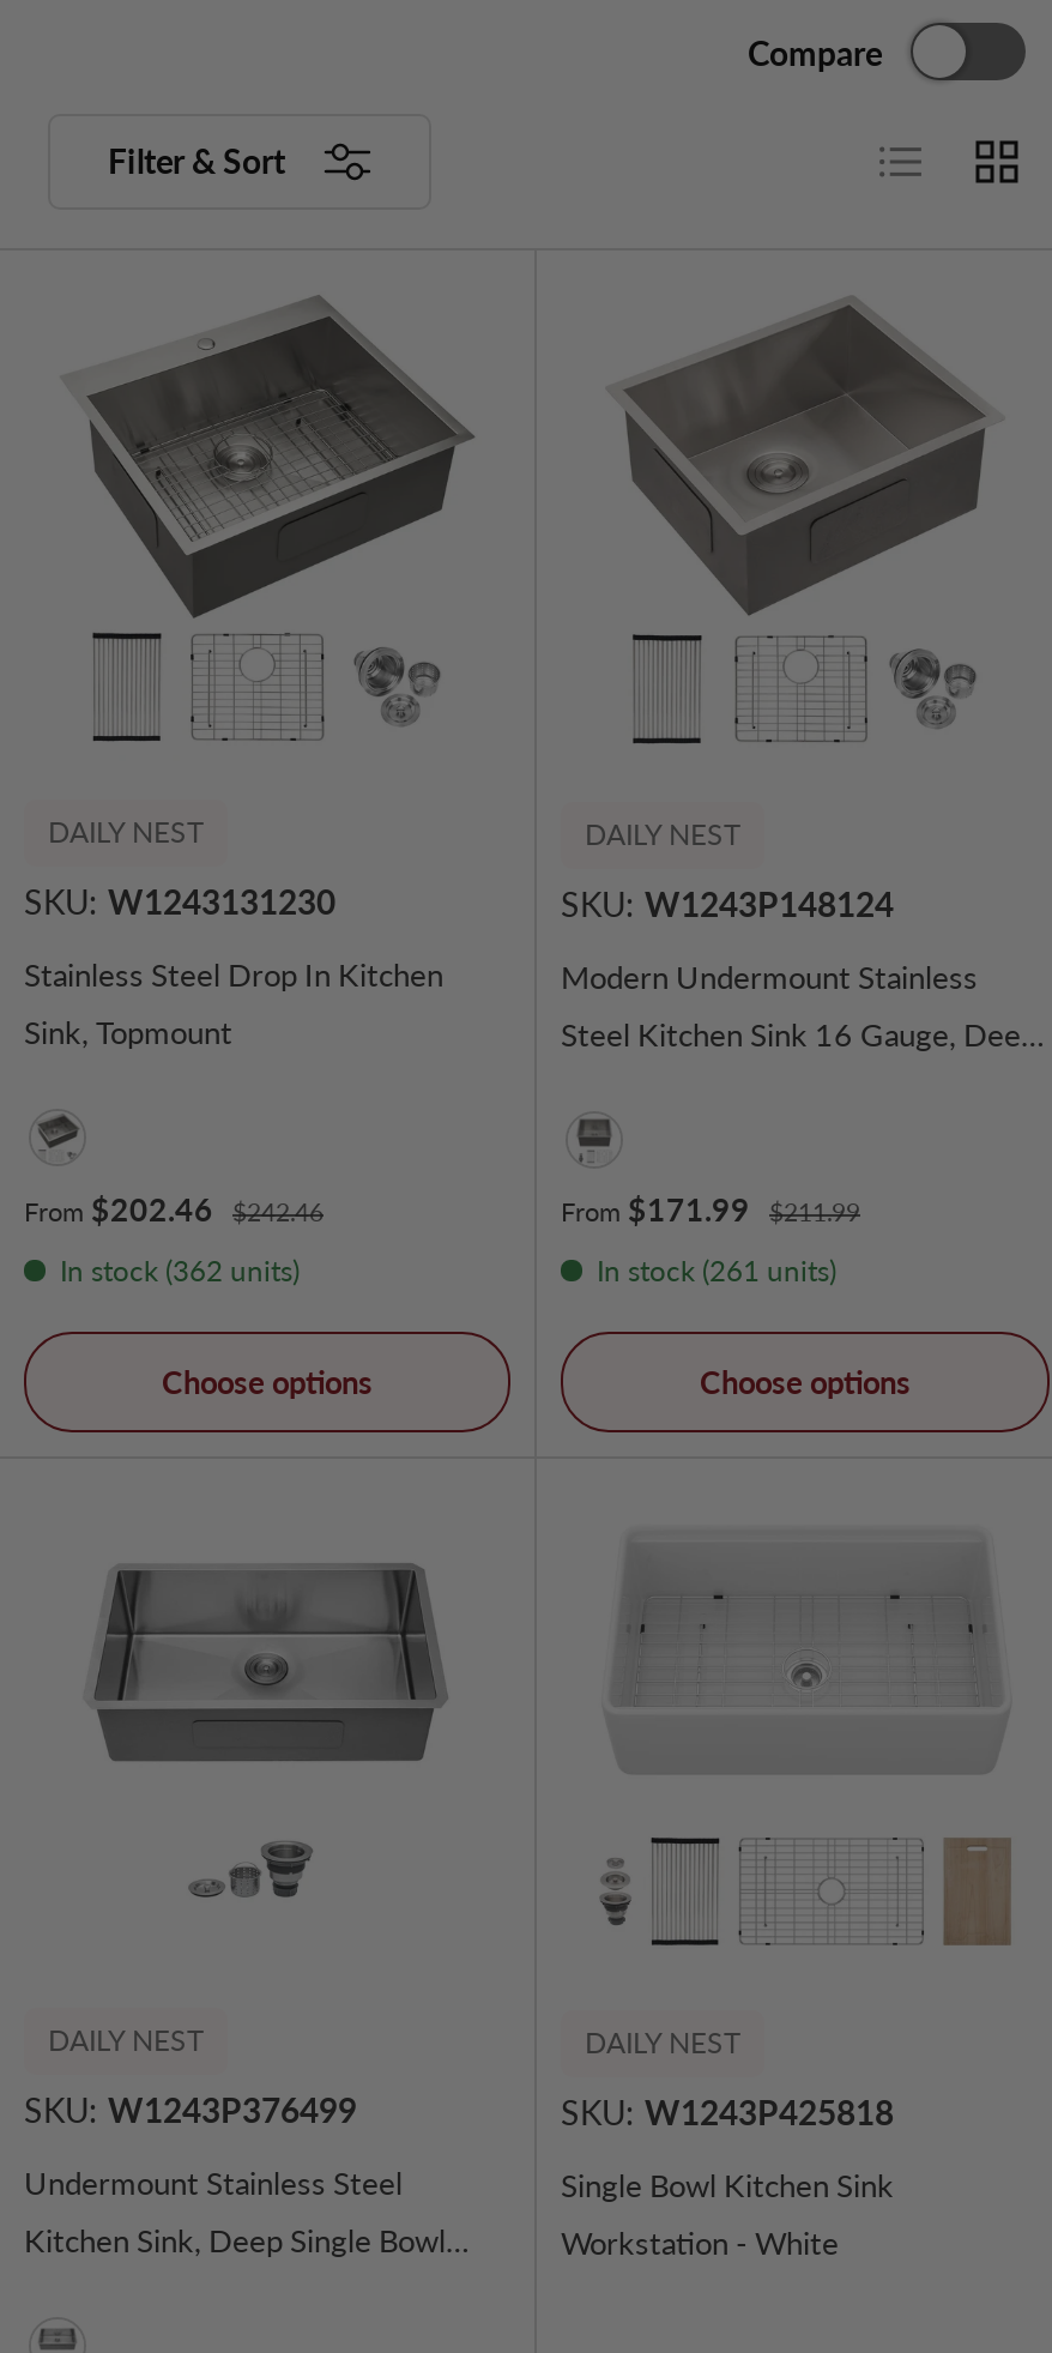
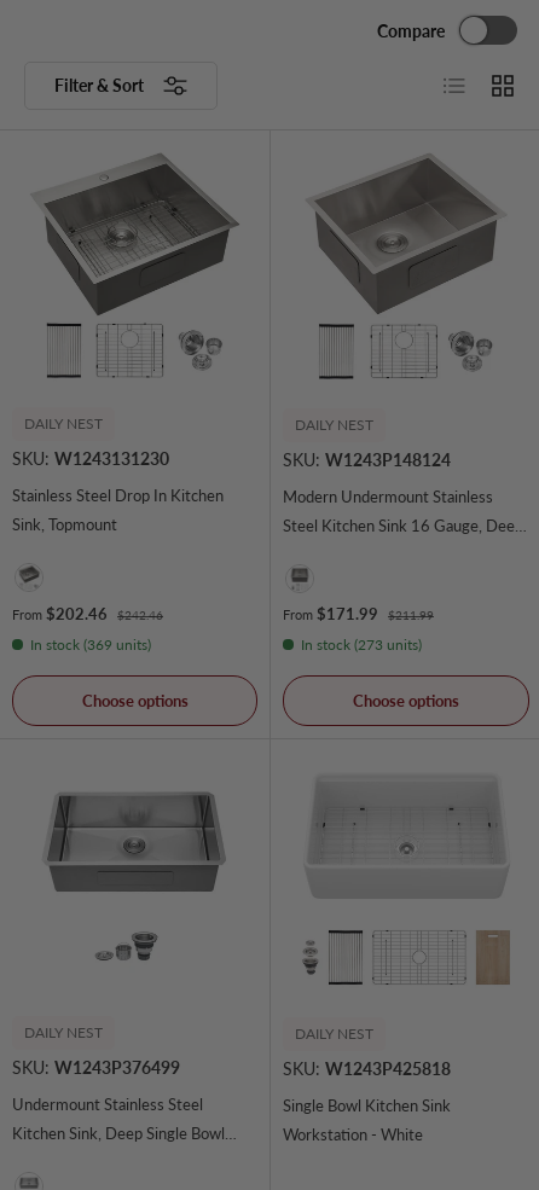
[60,1253,300,1289] In stock (362 units) -> [30,636,151,654] In stock (369 units)
[597,1253,836,1289] In stock (261 units) -> [301,636,422,654] In stock (273 units)

